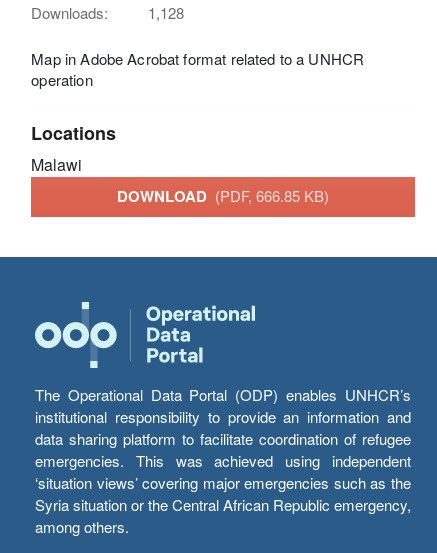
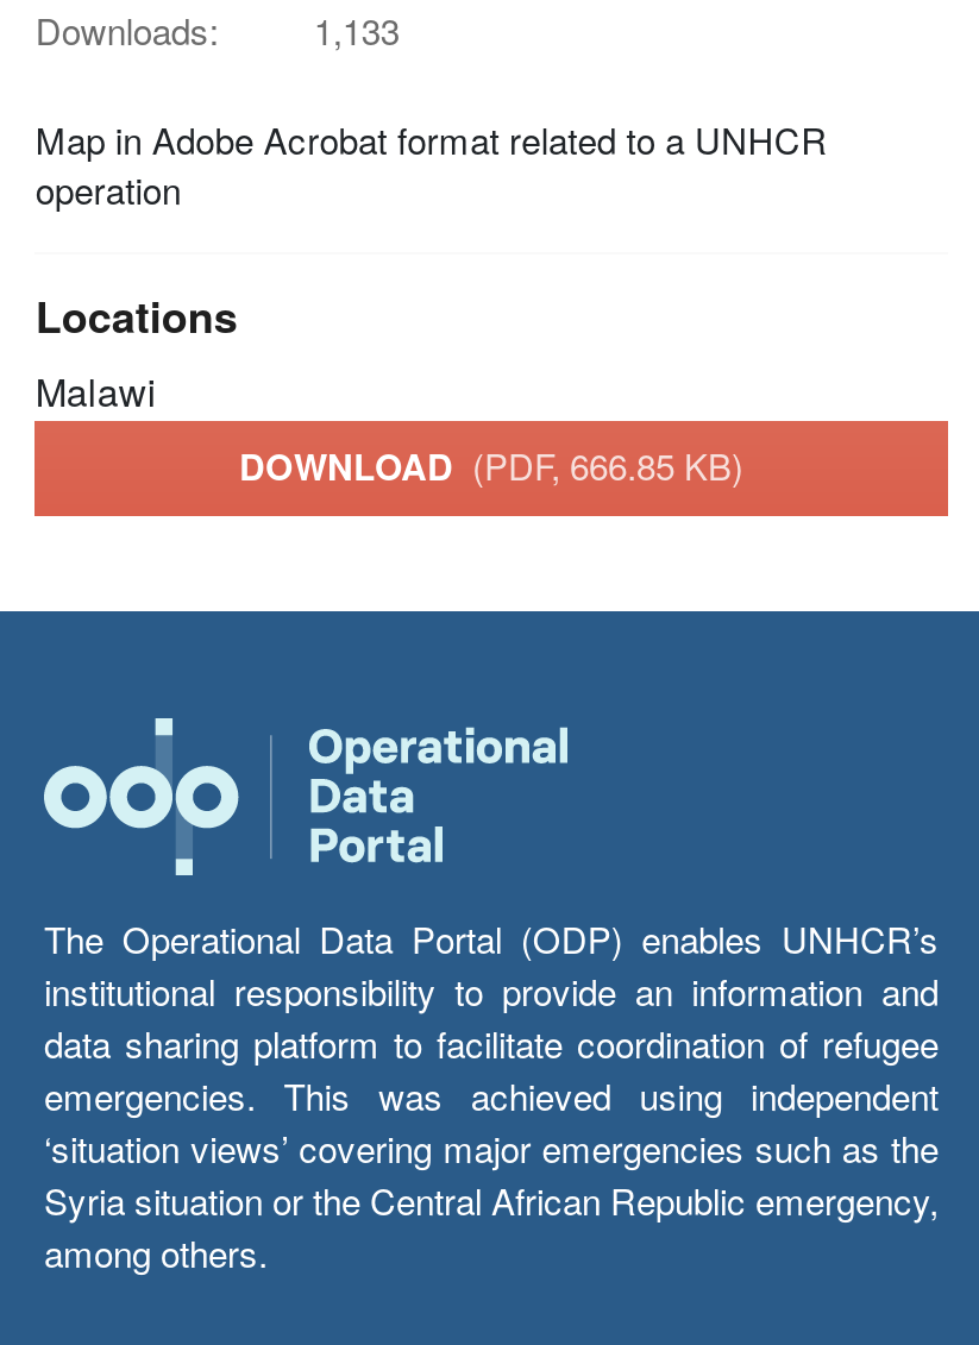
[31,2,184,23] Downloads: 1,128 -> [35,5,399,54] Downloads: 1,133

